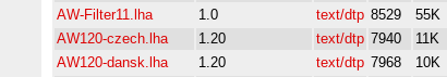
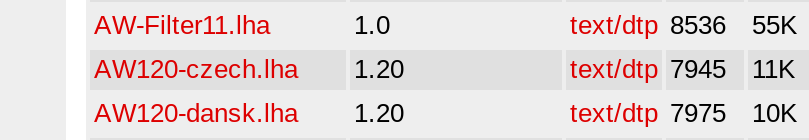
[316,7,440,23] text/dtp 8529 55K -> [570,10,798,40] text/dtp 8536 55K
[316,30,439,47] text/dtp 7940 11K -> [570,54,796,84] text/dtp 7945 11K
[316,54,440,70] text/dtp 7968 10K -> [570,98,798,128] text/dtp 7975 10K

